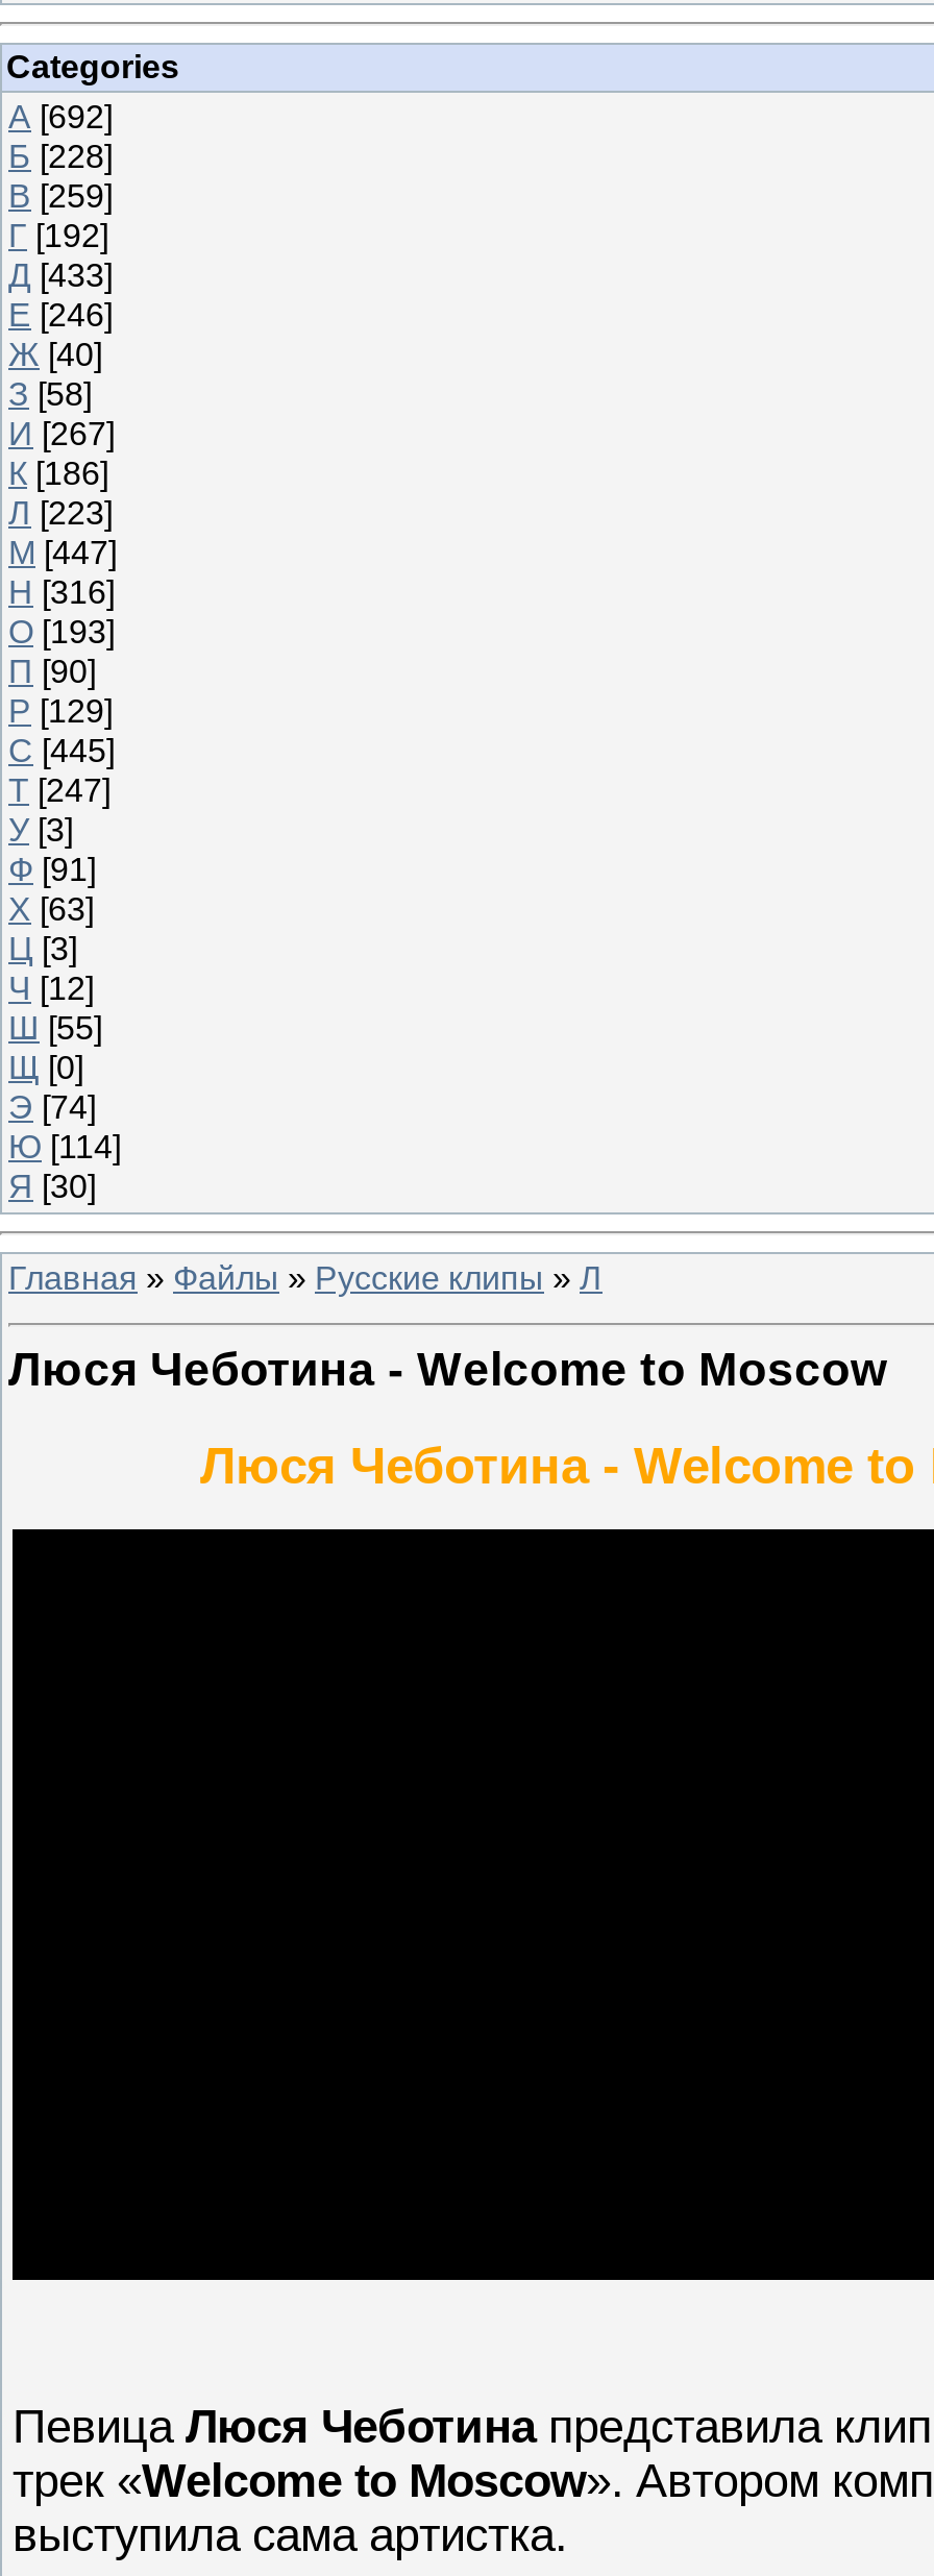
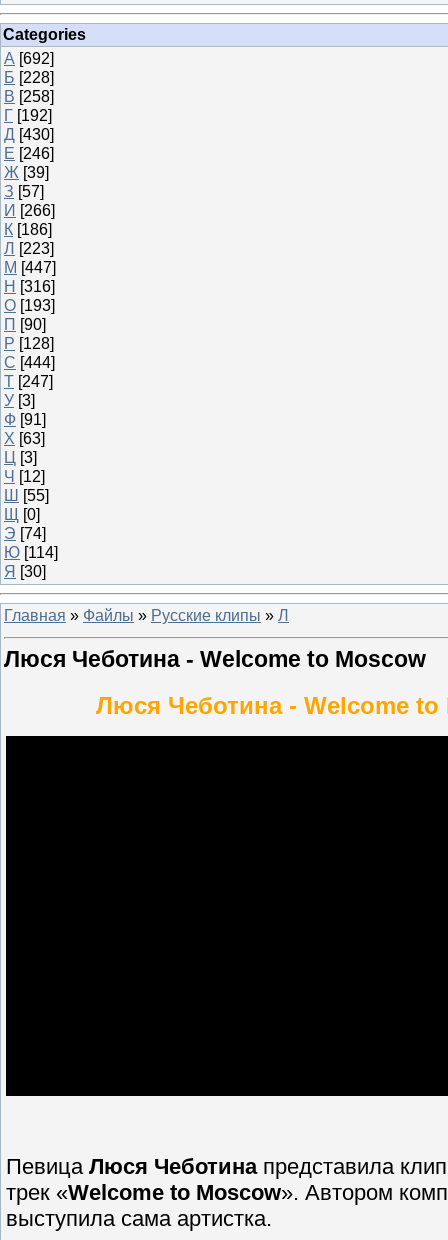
[8,178,113,214] В [259] -> [4,88,54,105] В [258]
[8,257,113,293] Д [433] -> [4,126,54,143] Д [430]
[8,337,102,372] Ж [40] -> [4,164,49,181] Ж [39]
[8,376,92,412] З [58] -> [4,183,44,200] З [57]
[8,416,115,451] И [267] -> [4,202,55,219] И [266]
[8,693,113,729] Р [129] -> [4,335,54,352] Р [128]
[8,733,115,768] С [445] -> [4,354,55,371] С [444]

